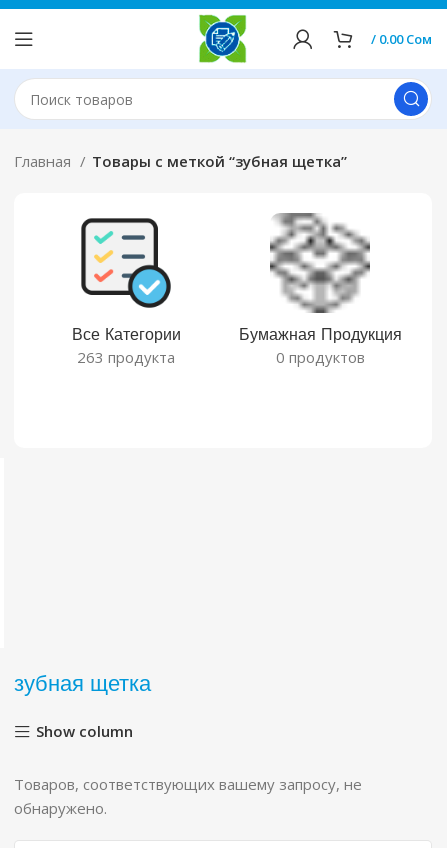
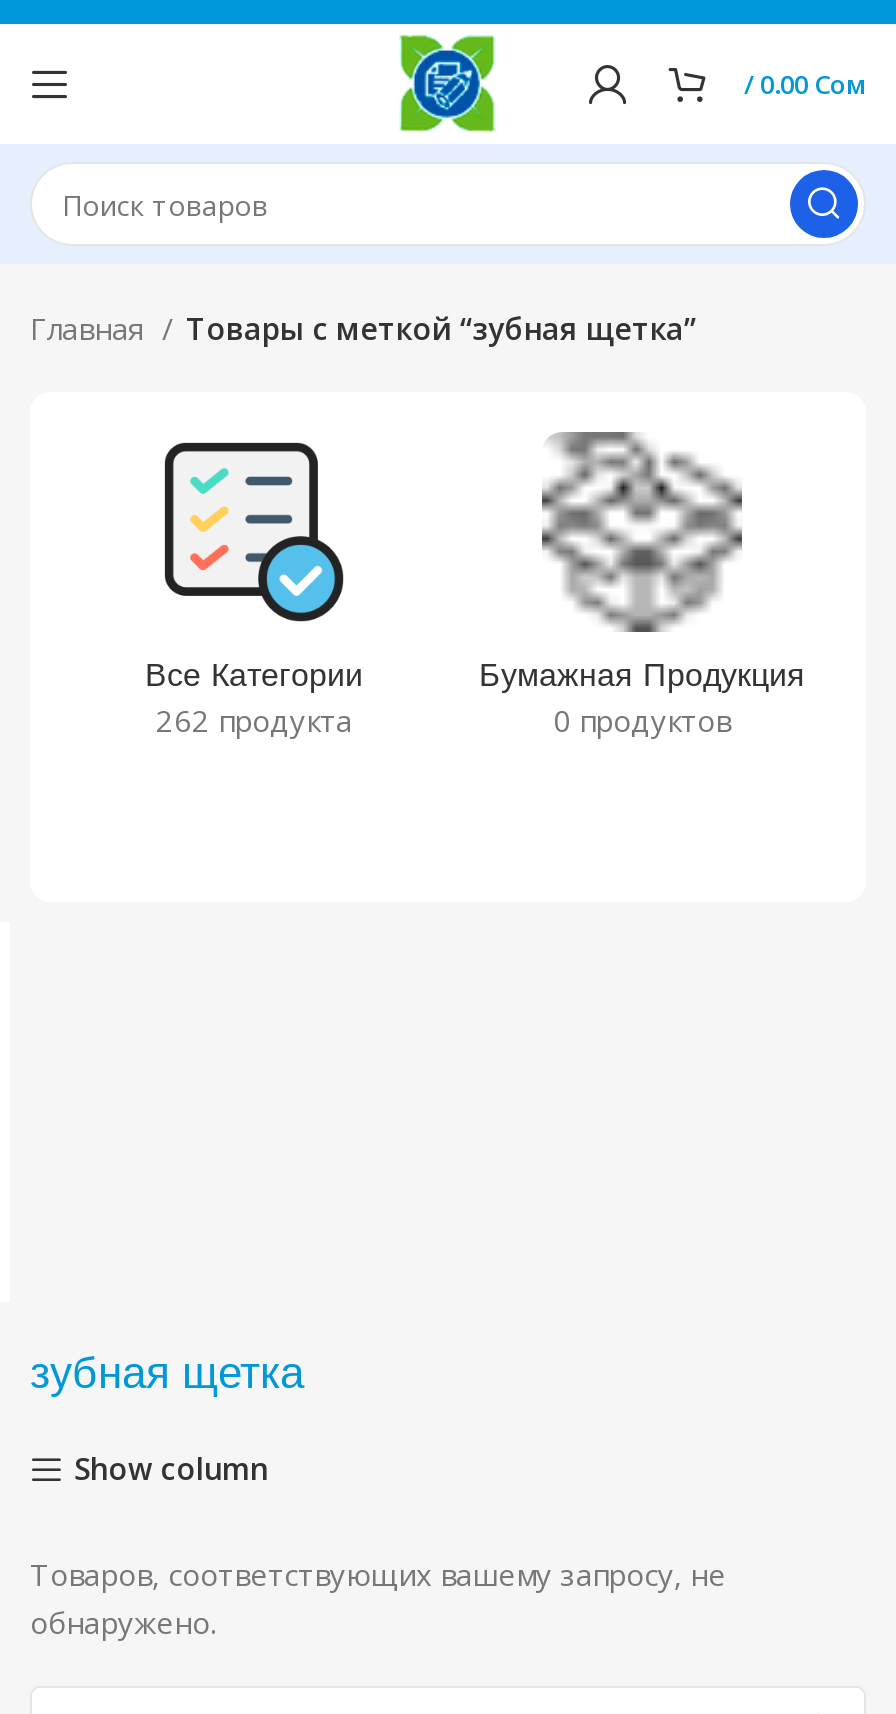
[77,347,175,367] 263 продукта -> [156,700,352,740] 262 продукта

